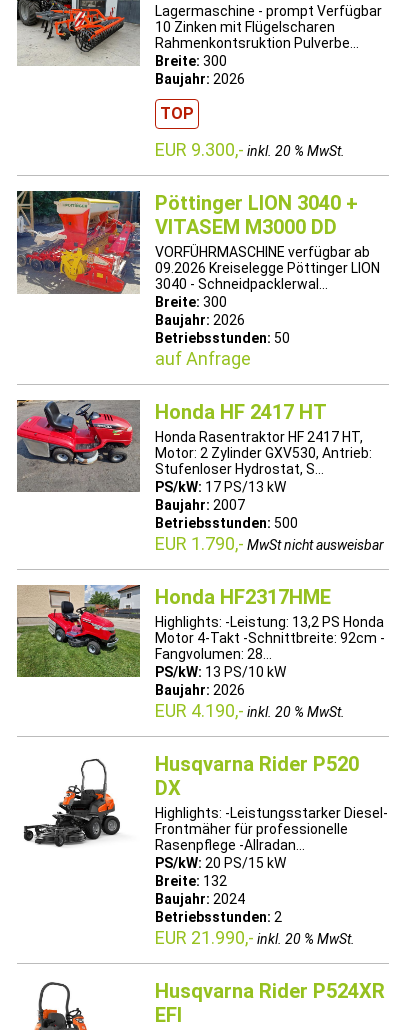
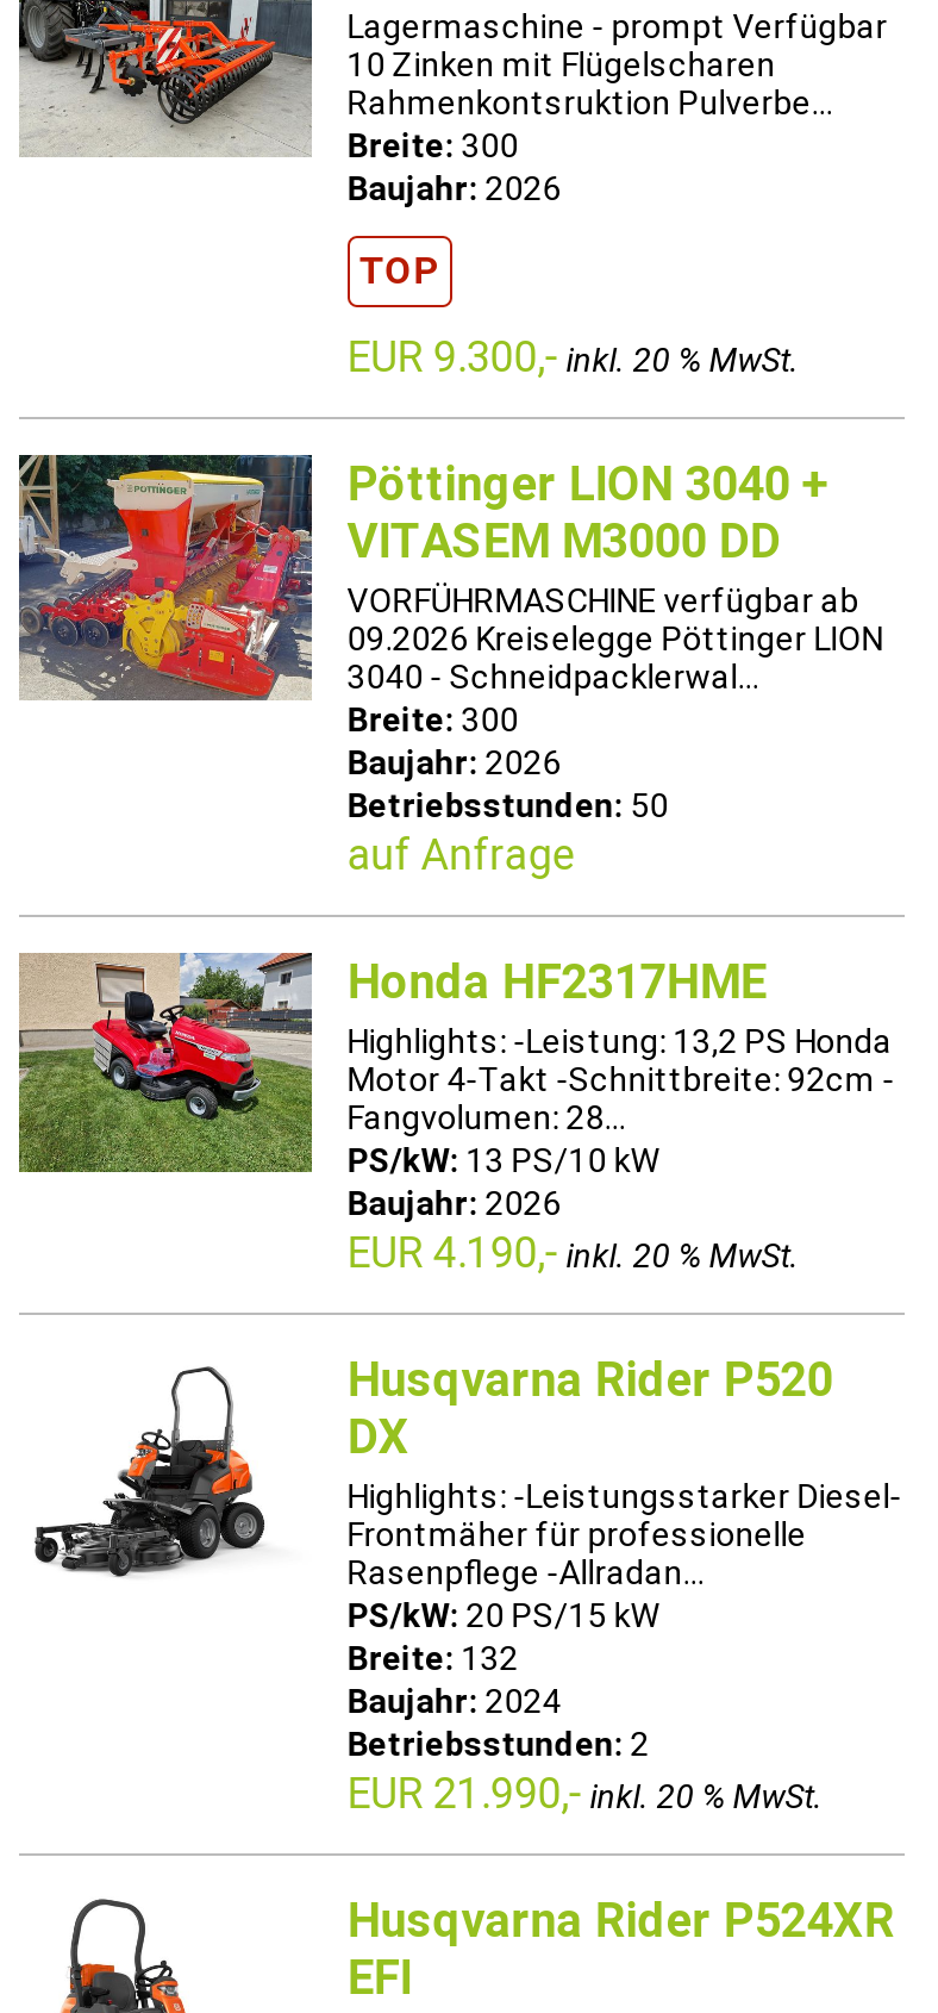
[17,400,384,554] [image] | Honda HF 2417 HT | Honda Rasentraktor HF 2417 HT, | Motor: 2 Zylinder GXV530, Antrieb: | Stufenloser Hydrostat, S... | PS/kW: 17 PS/13 kW | Baujahr: 2007 | Betriebsstunden: 500 | EUR 1.790,- MwSt nicht ausweisbar -> none

